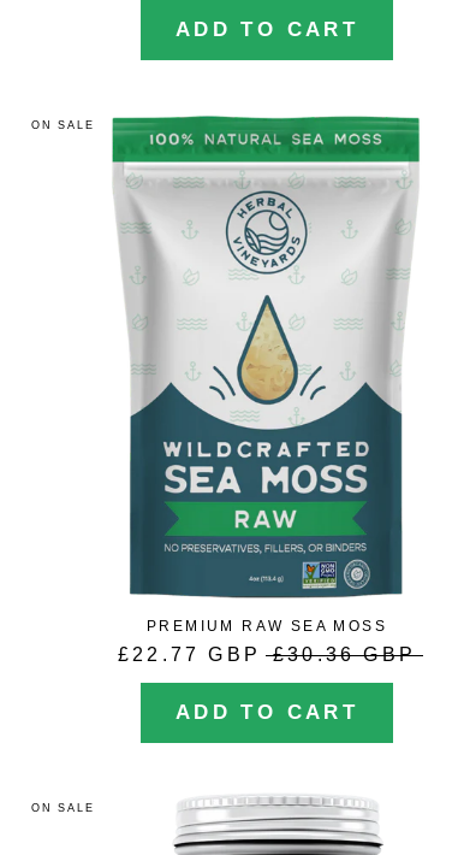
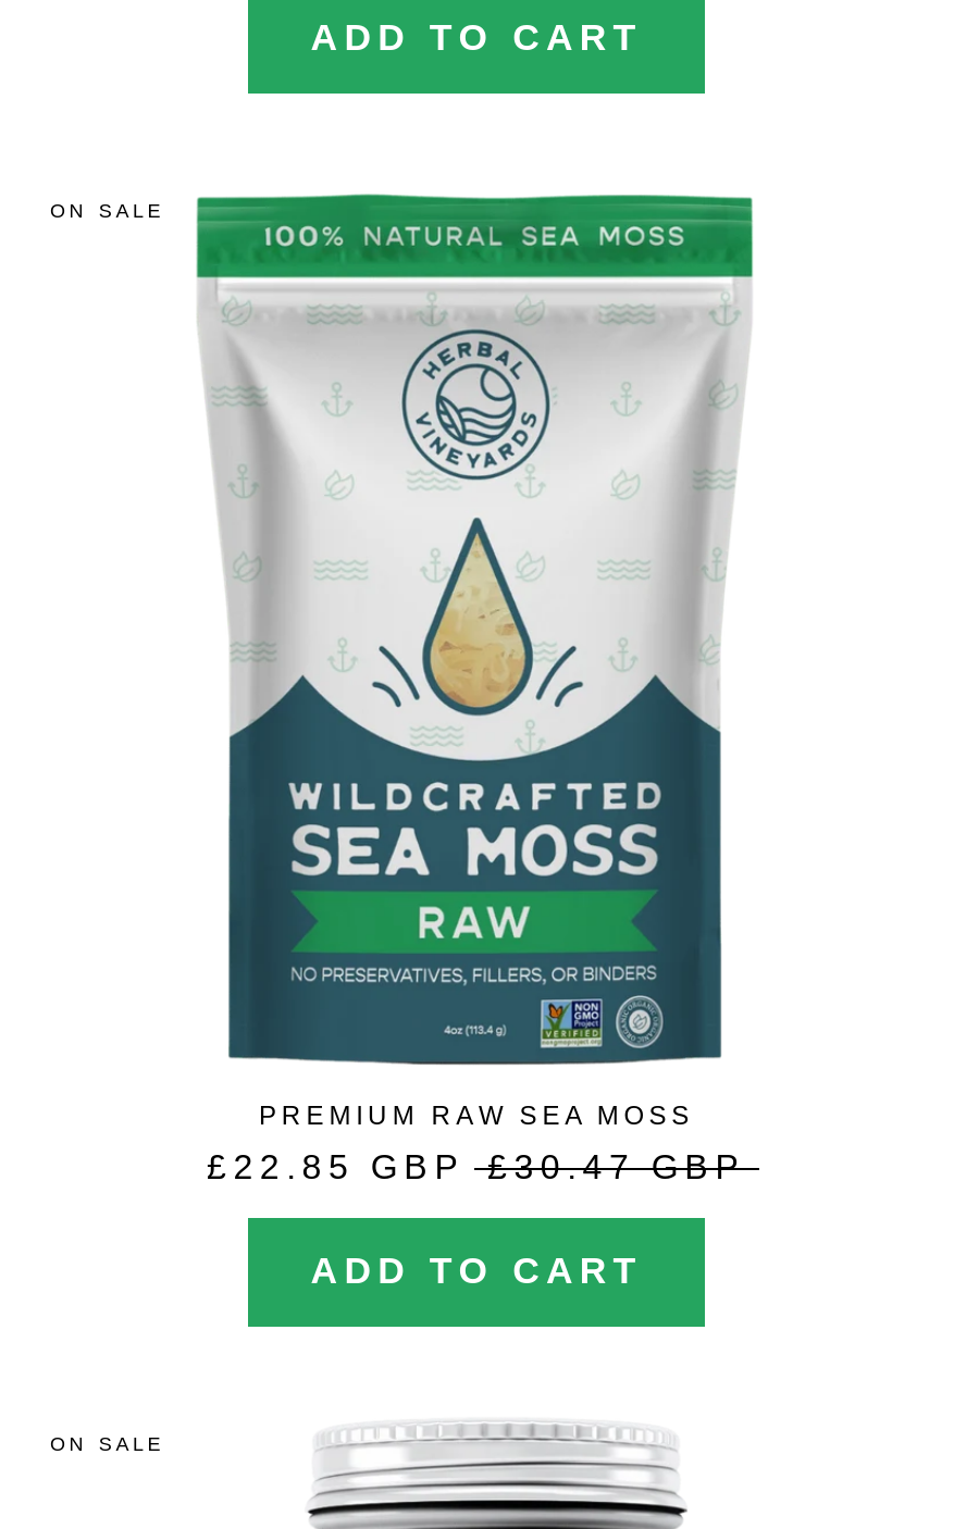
[118,644,416,665] £22.77 GBP £30.36 GBP -> [207,1148,746,1185] £22.85 GBP £30.47 GBP

